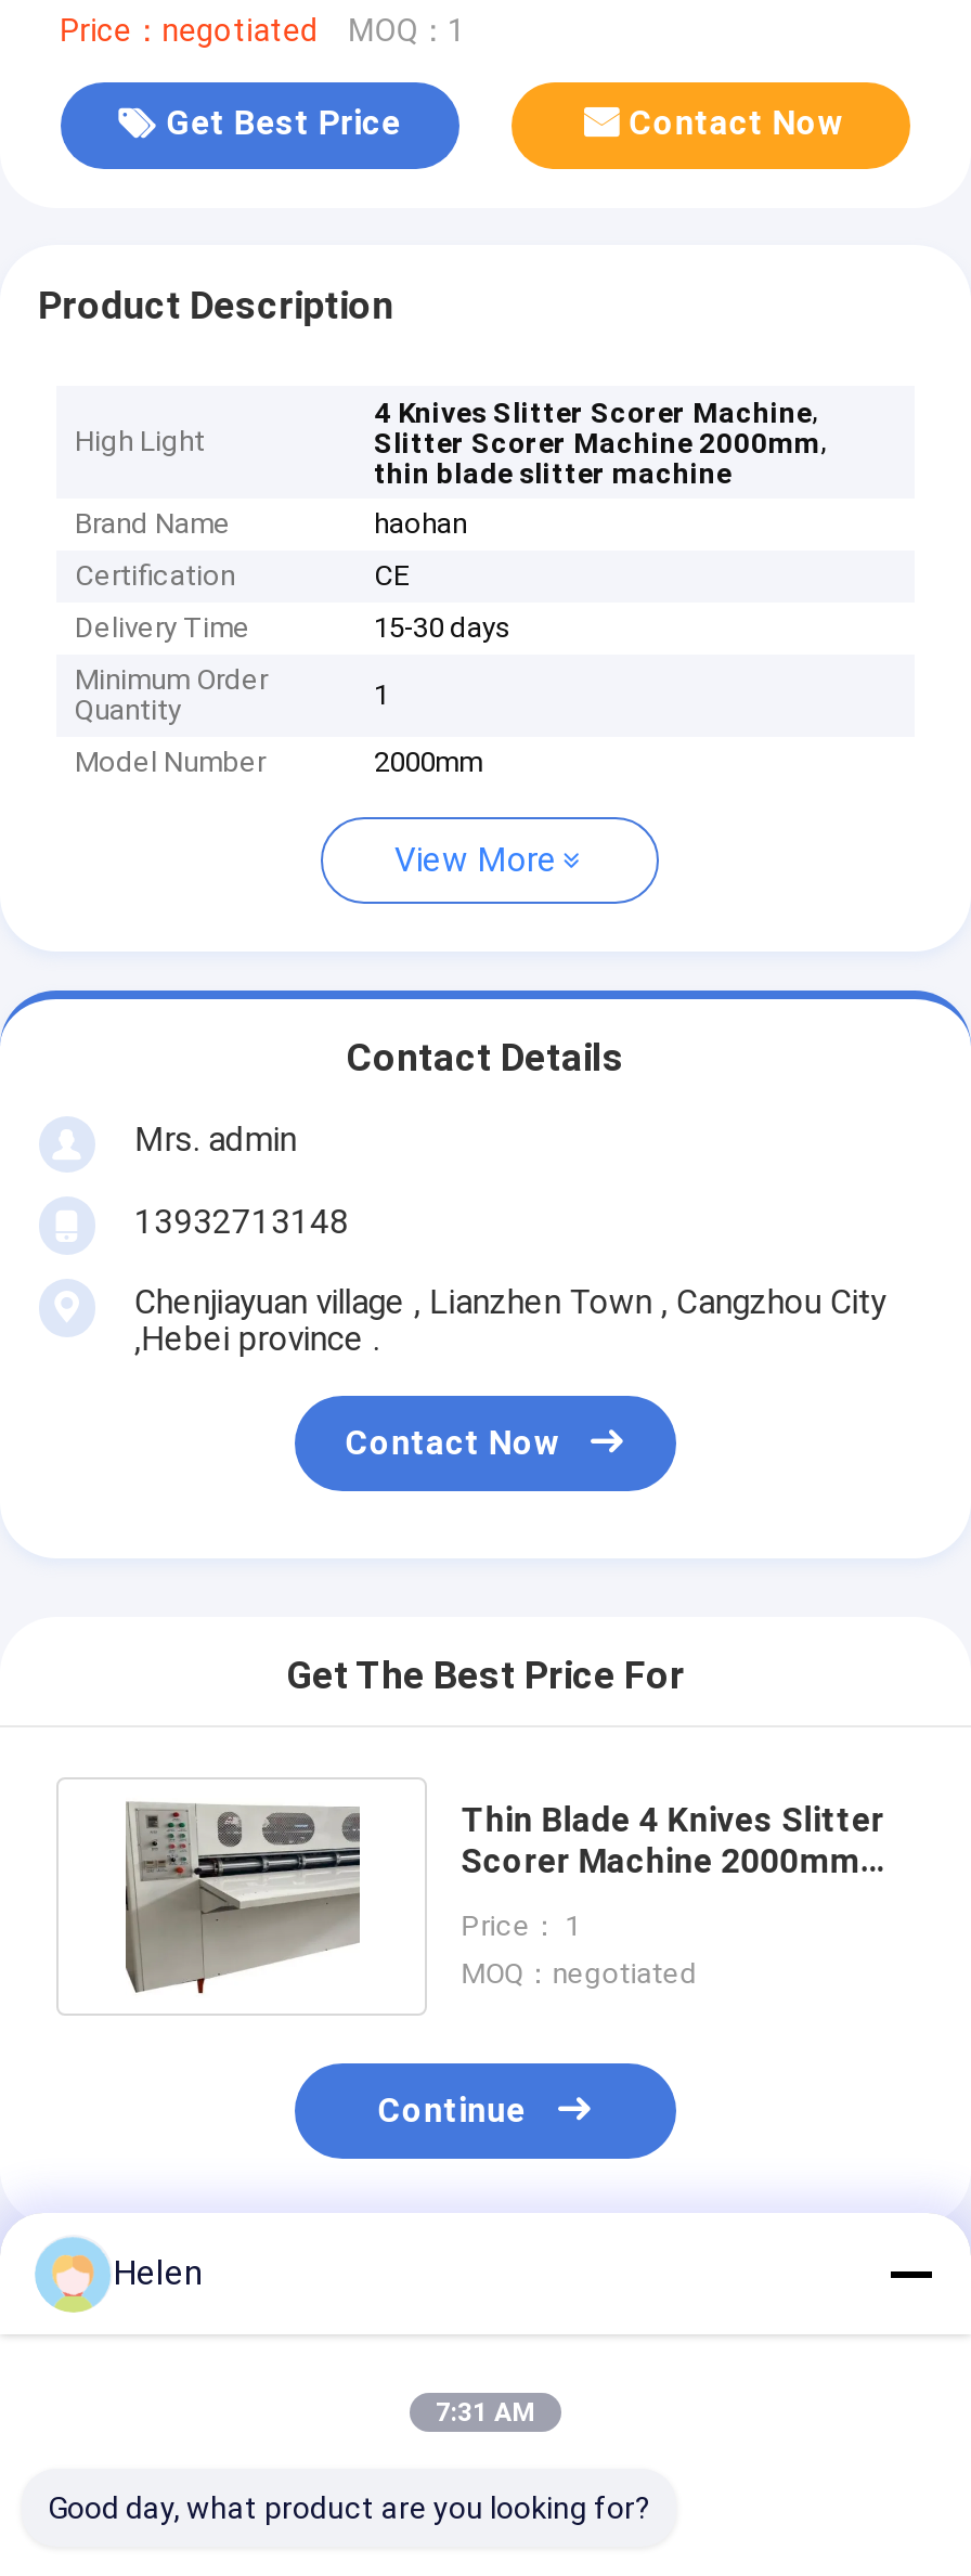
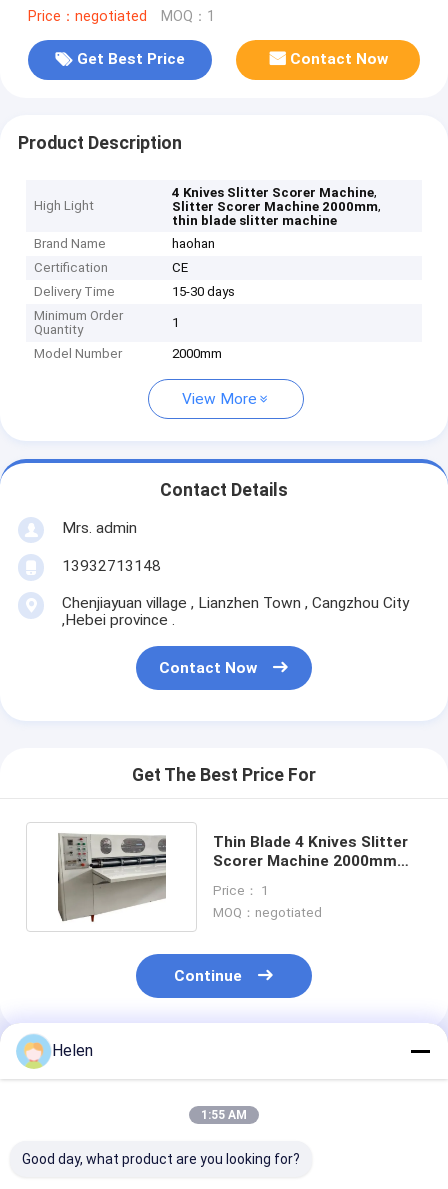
[436,2397,535,2428] 7:31 AM -> [201,1108,247,1122] 1:55 AM

